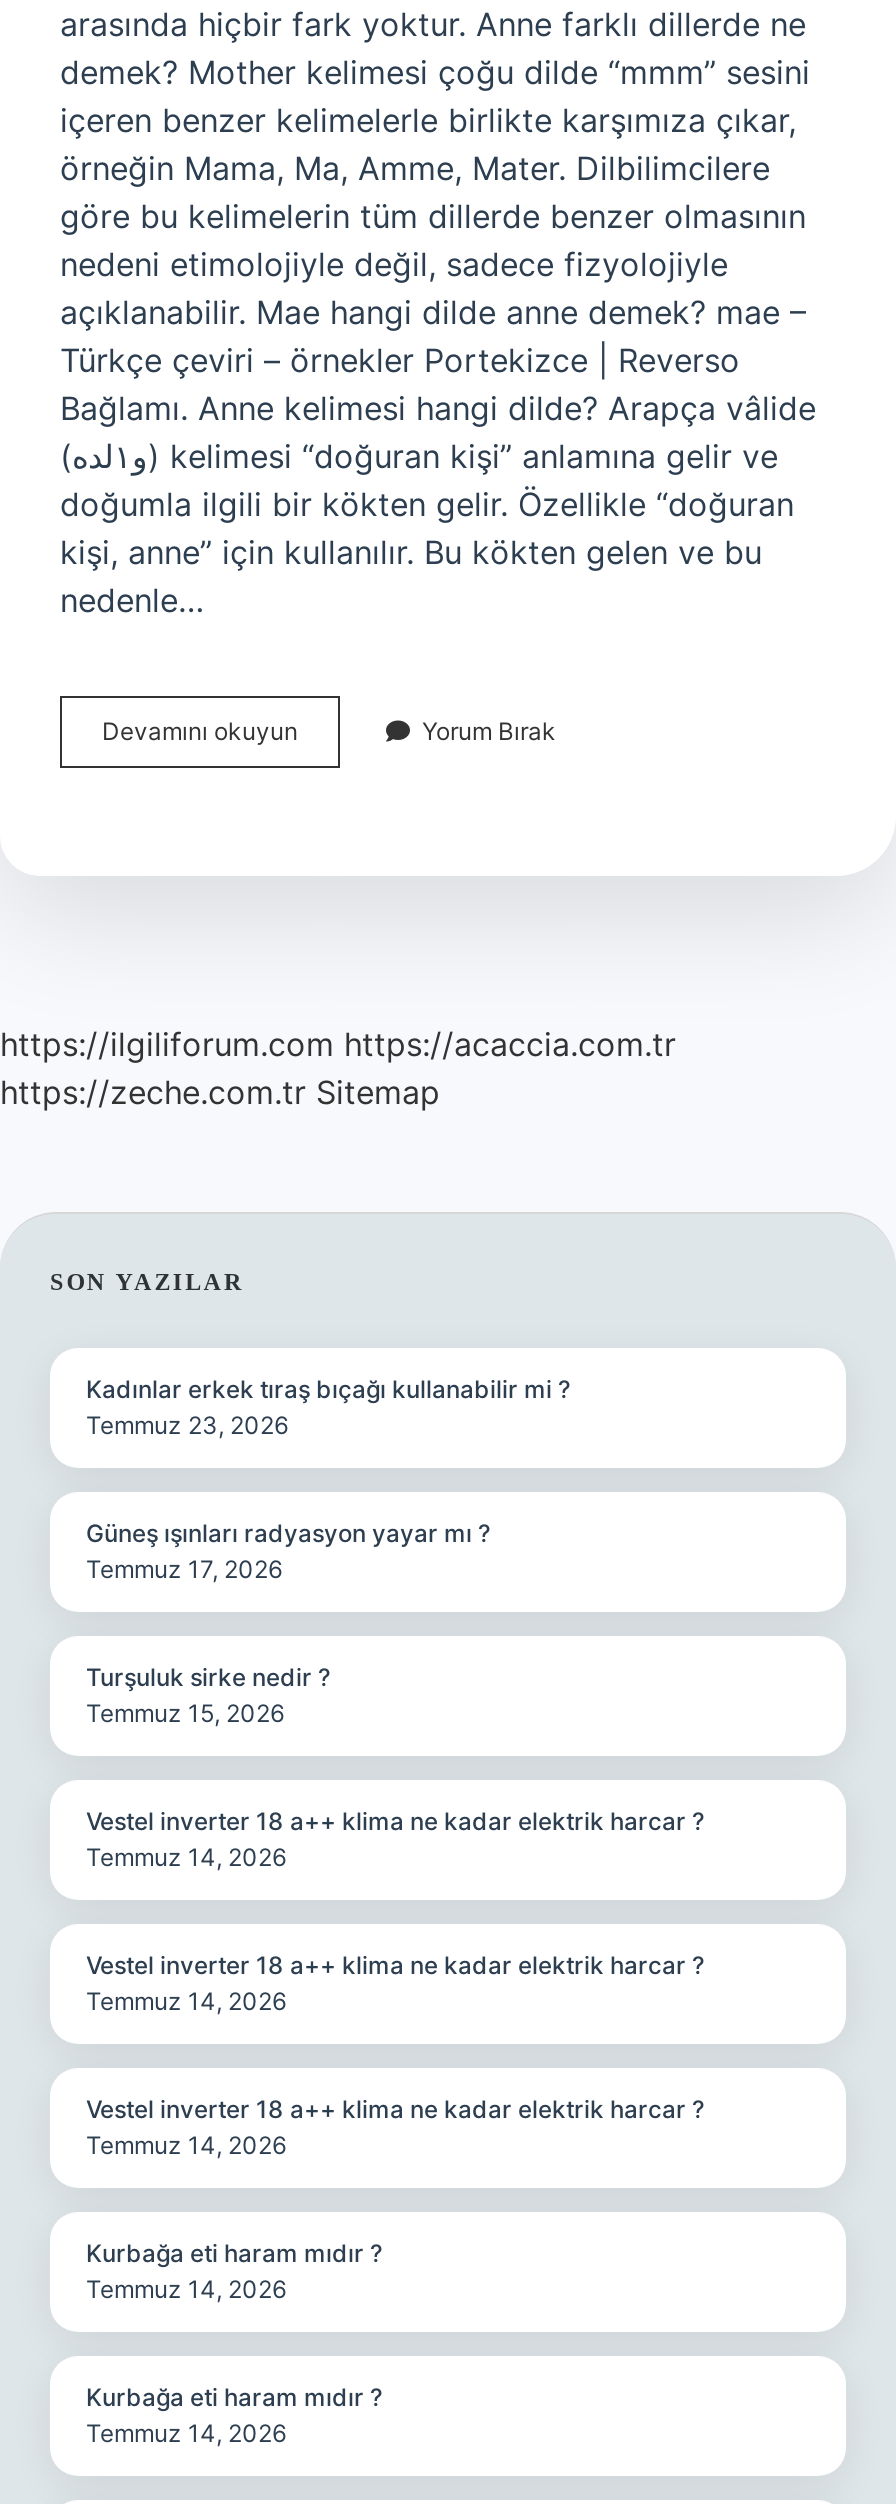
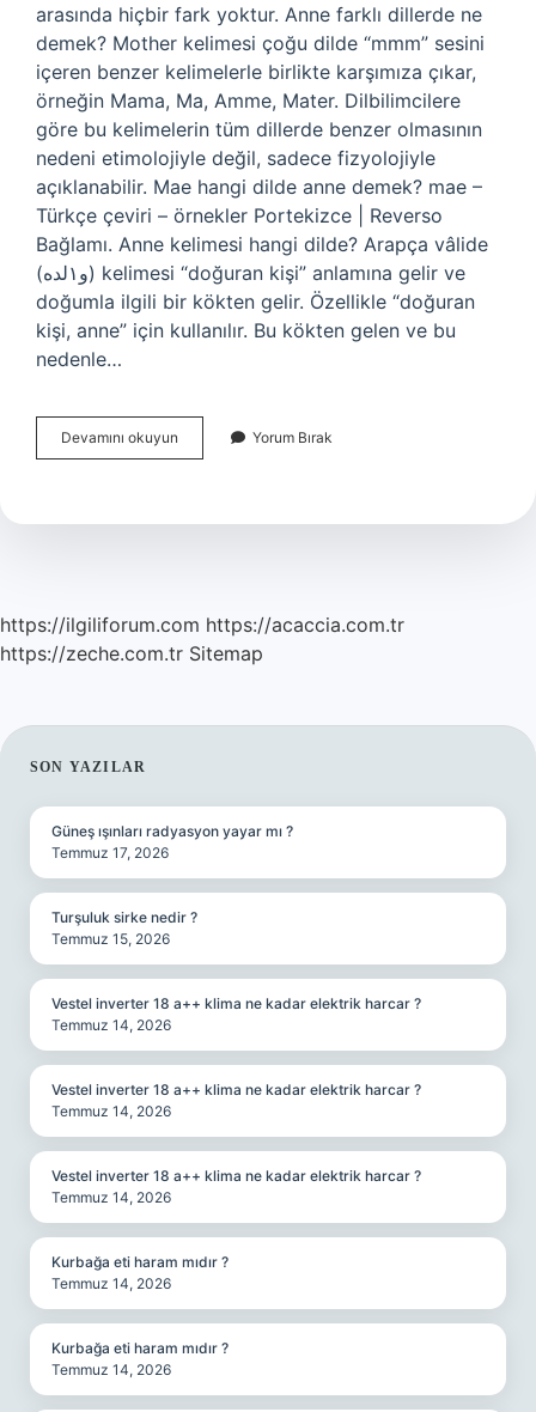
[86,1374,570,1440] Kadınlar erkek tıraş bıçağı kullanabilir mi ? | Temmuz 23, 2026 -> none

